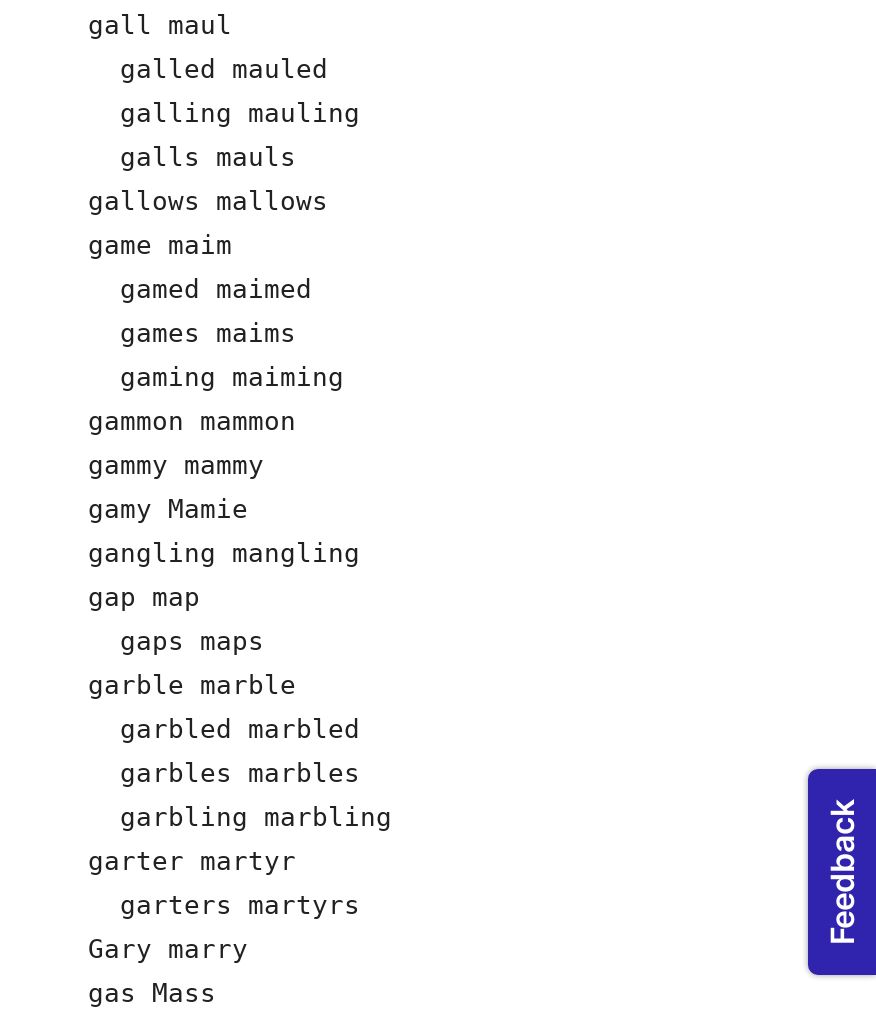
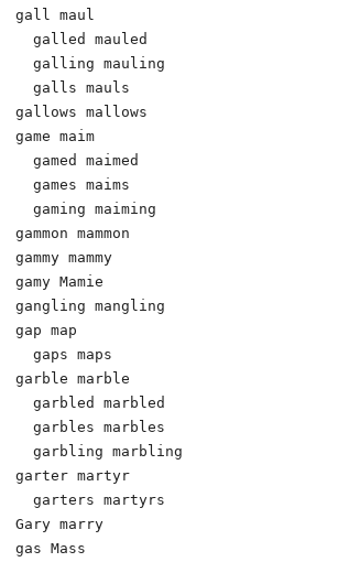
[804,766,870,978] [image] -> none

